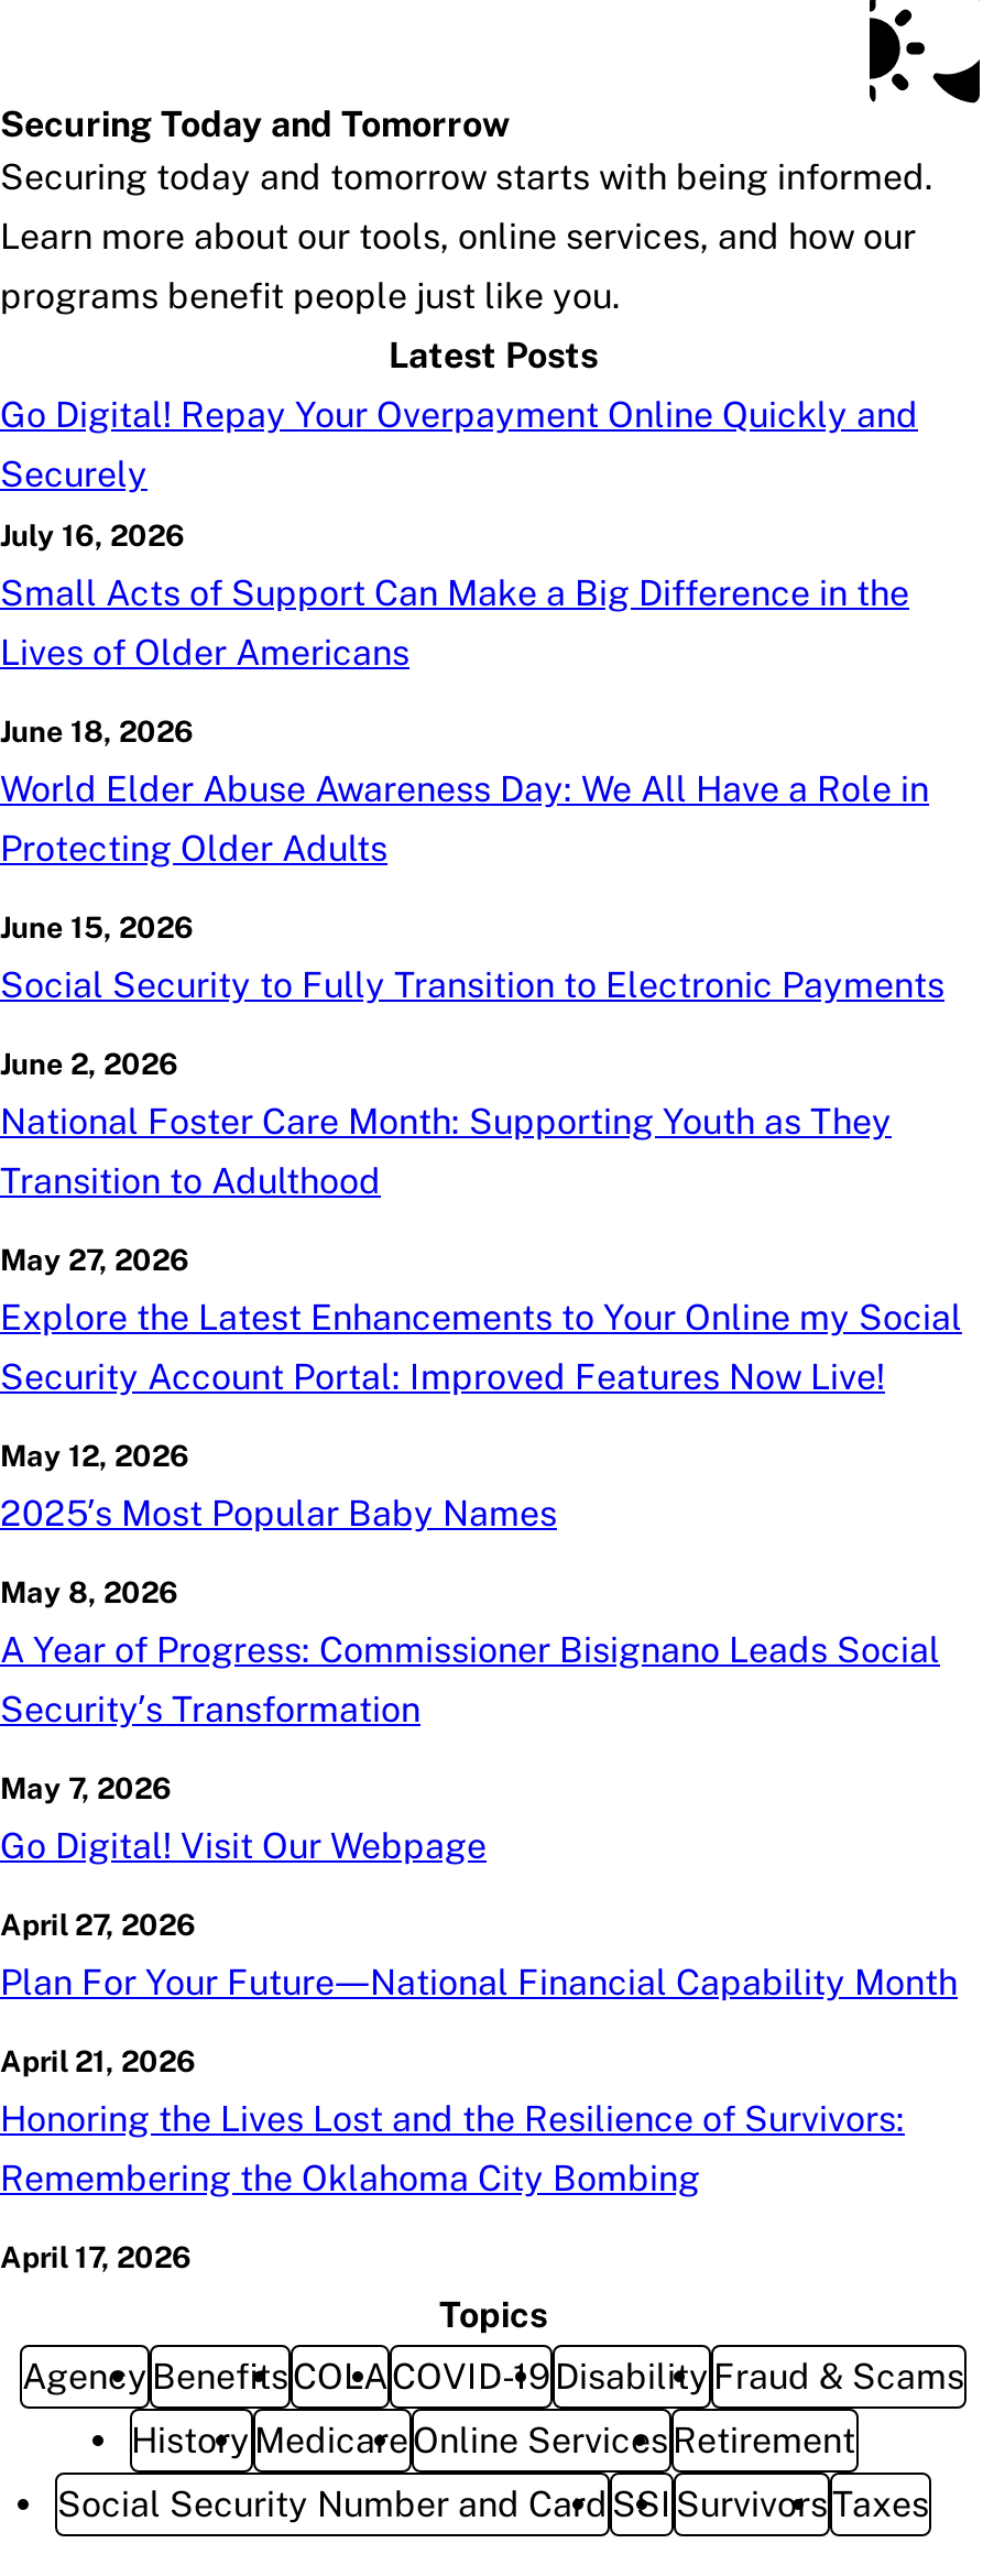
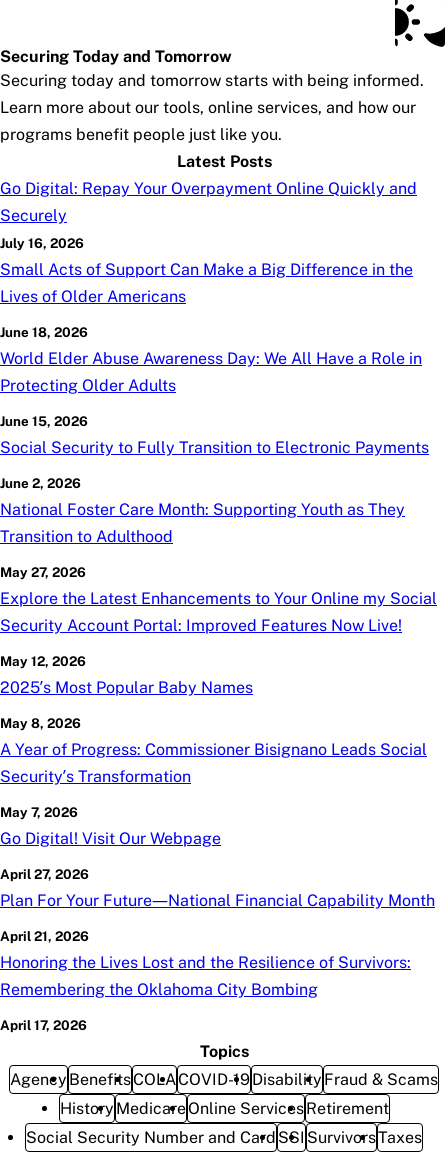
[0,394,918,436] Go Digital! Repay Your Overpayment Online Quickly and -> [0,179,417,198] Go Digital: Repay Your Overpayment Online Quickly and

